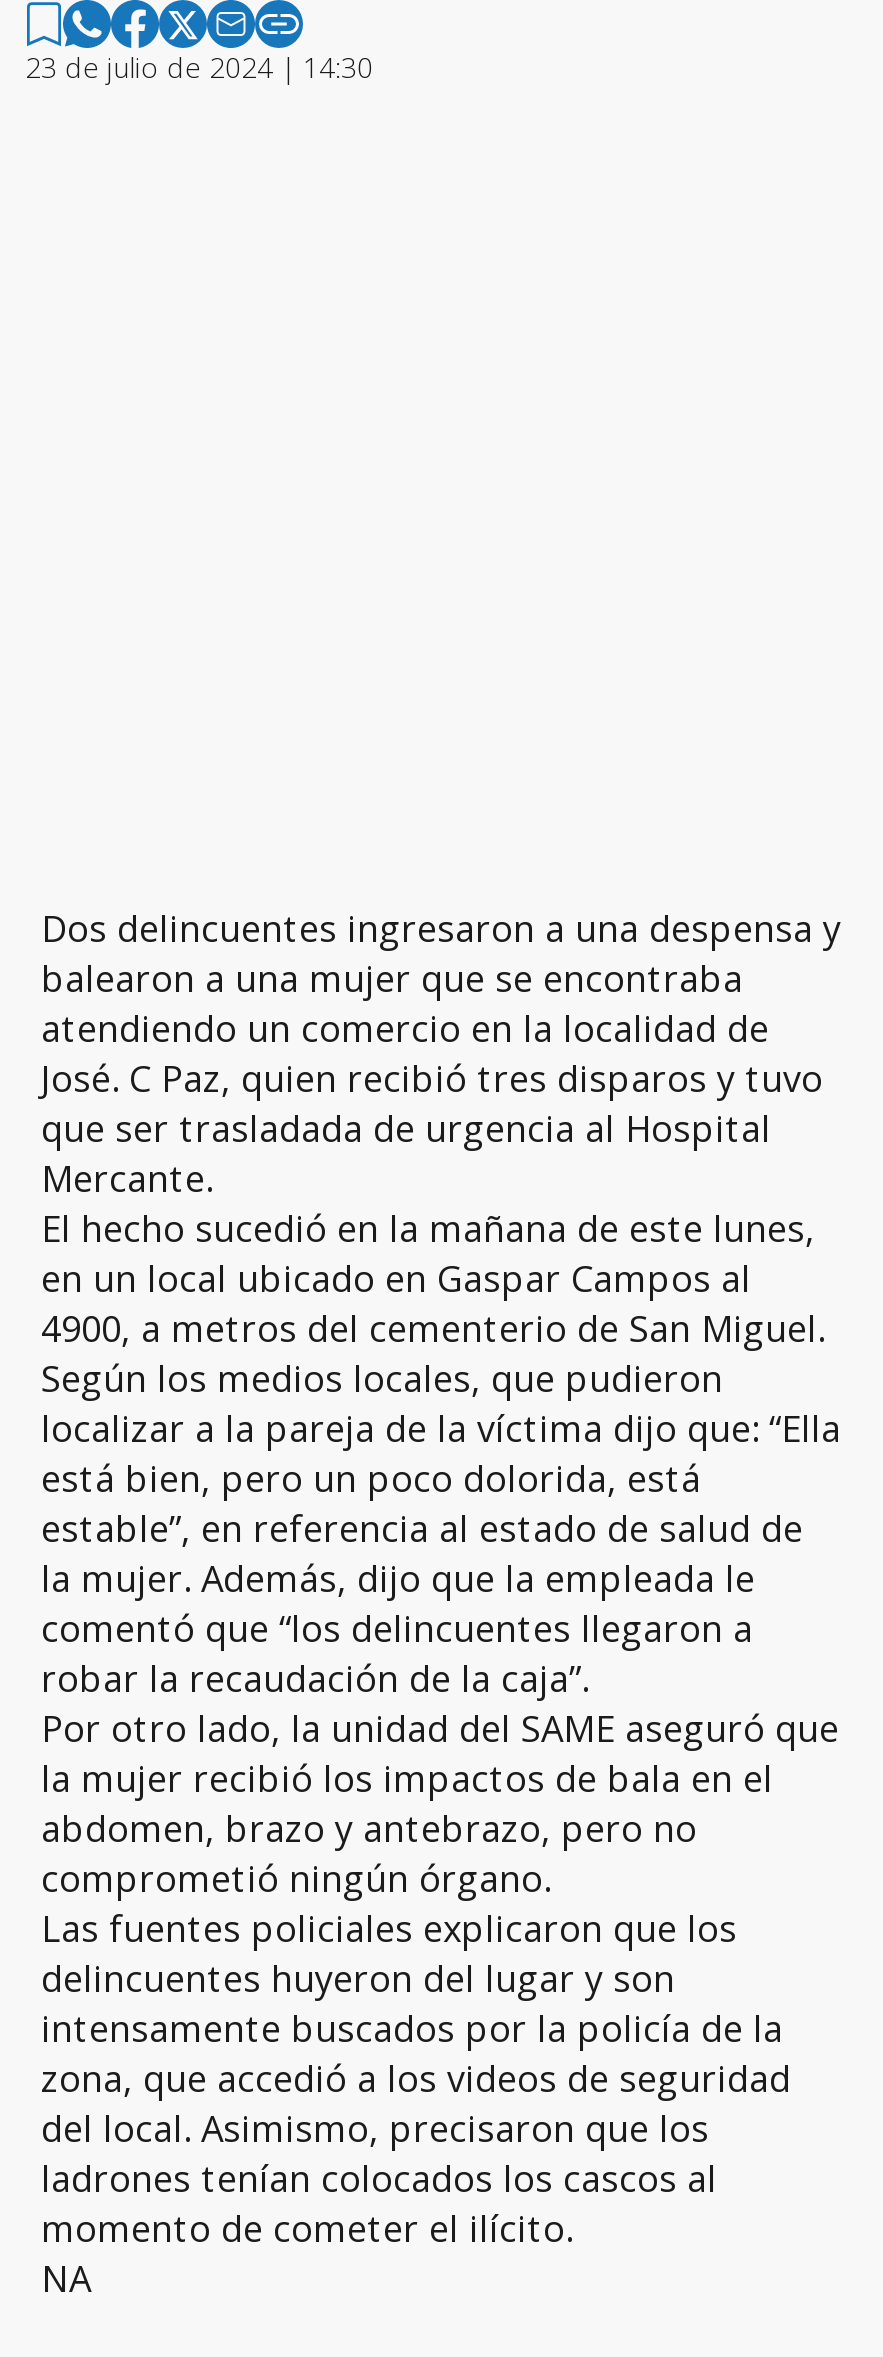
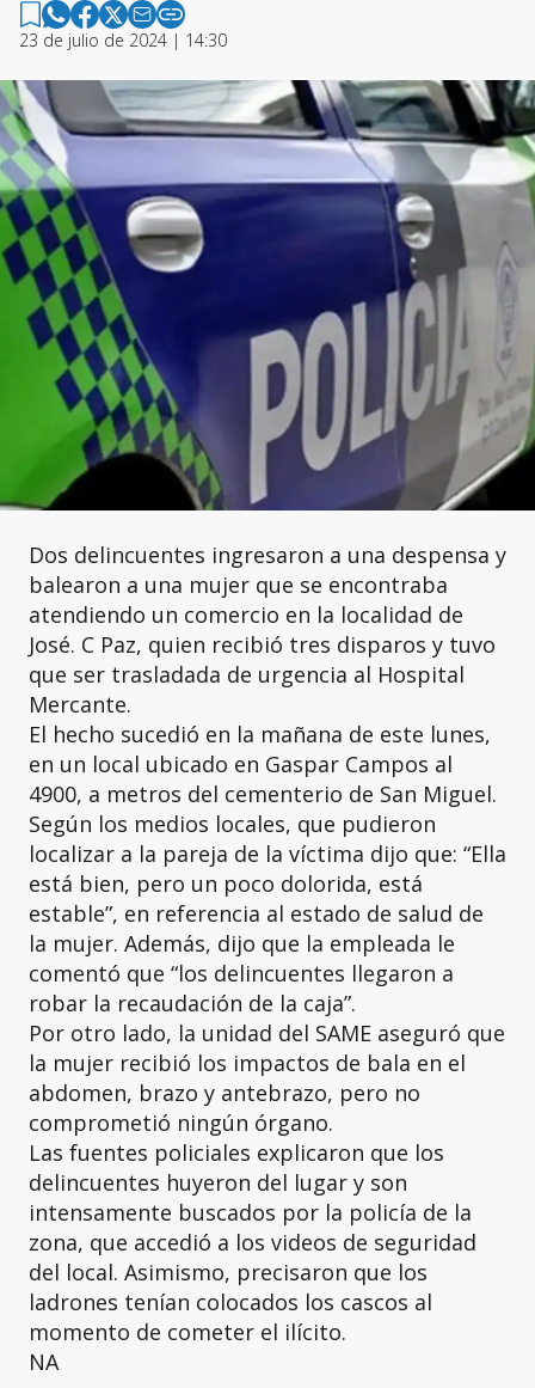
none -> [4,79,531,512] [image]

